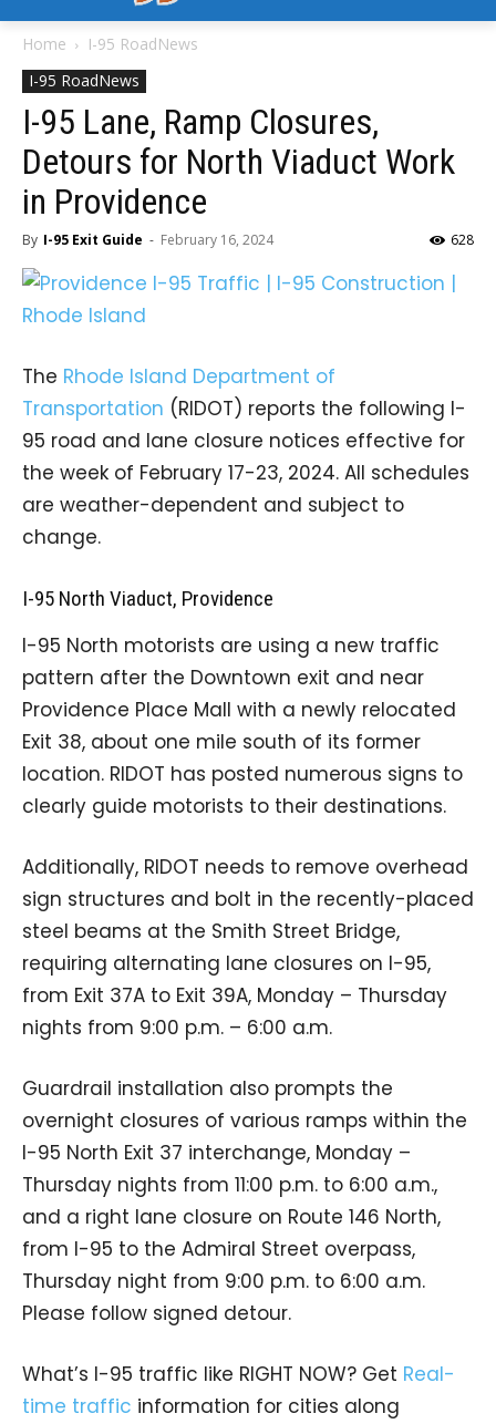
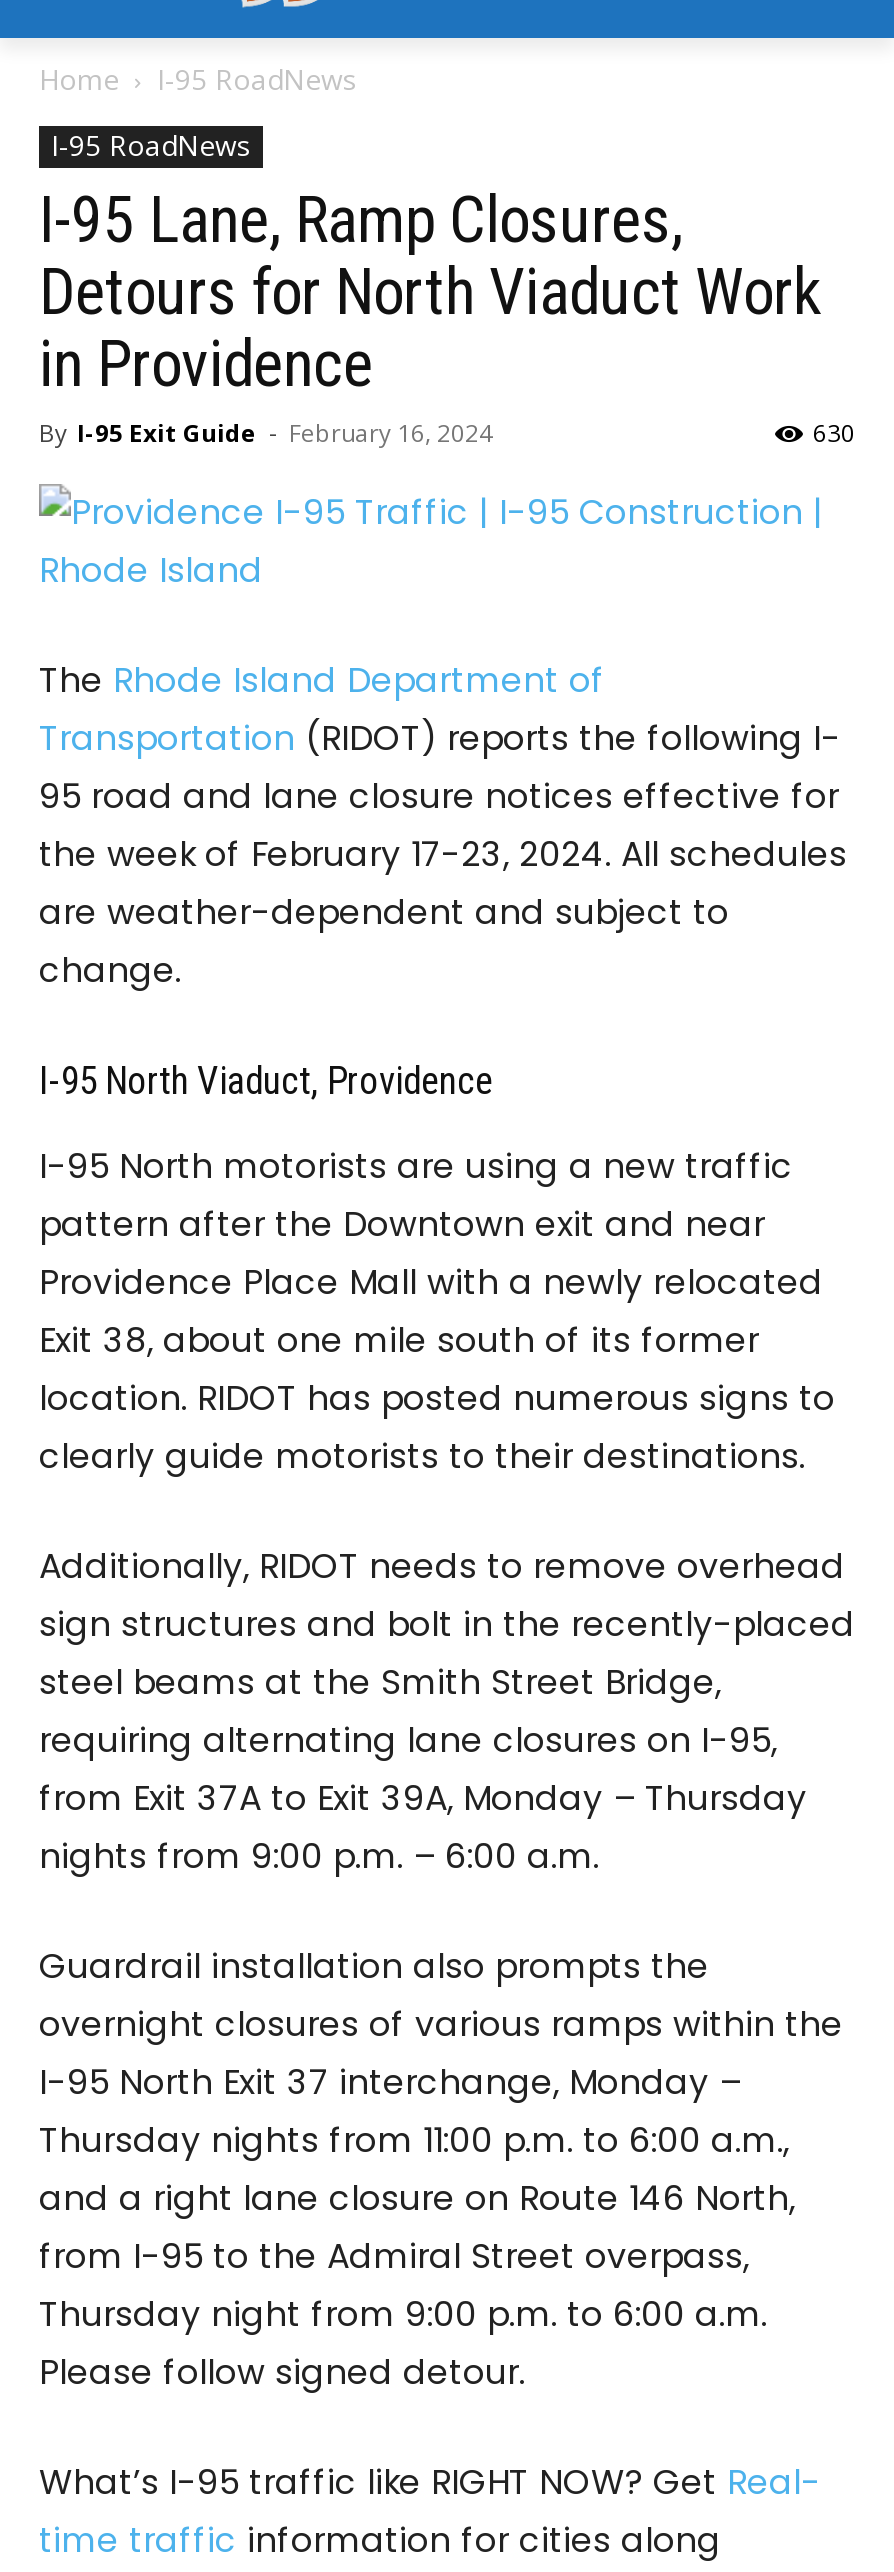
[451,230,474,249] 628 -> [813,416,855,450] 630

